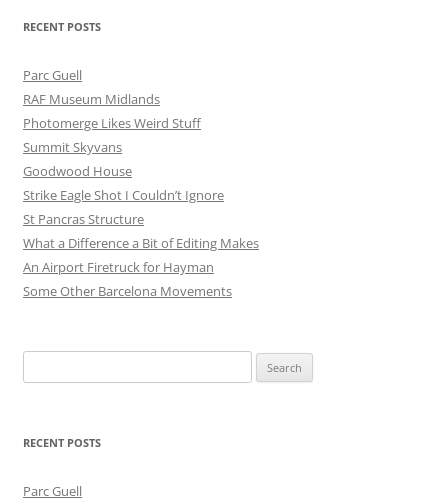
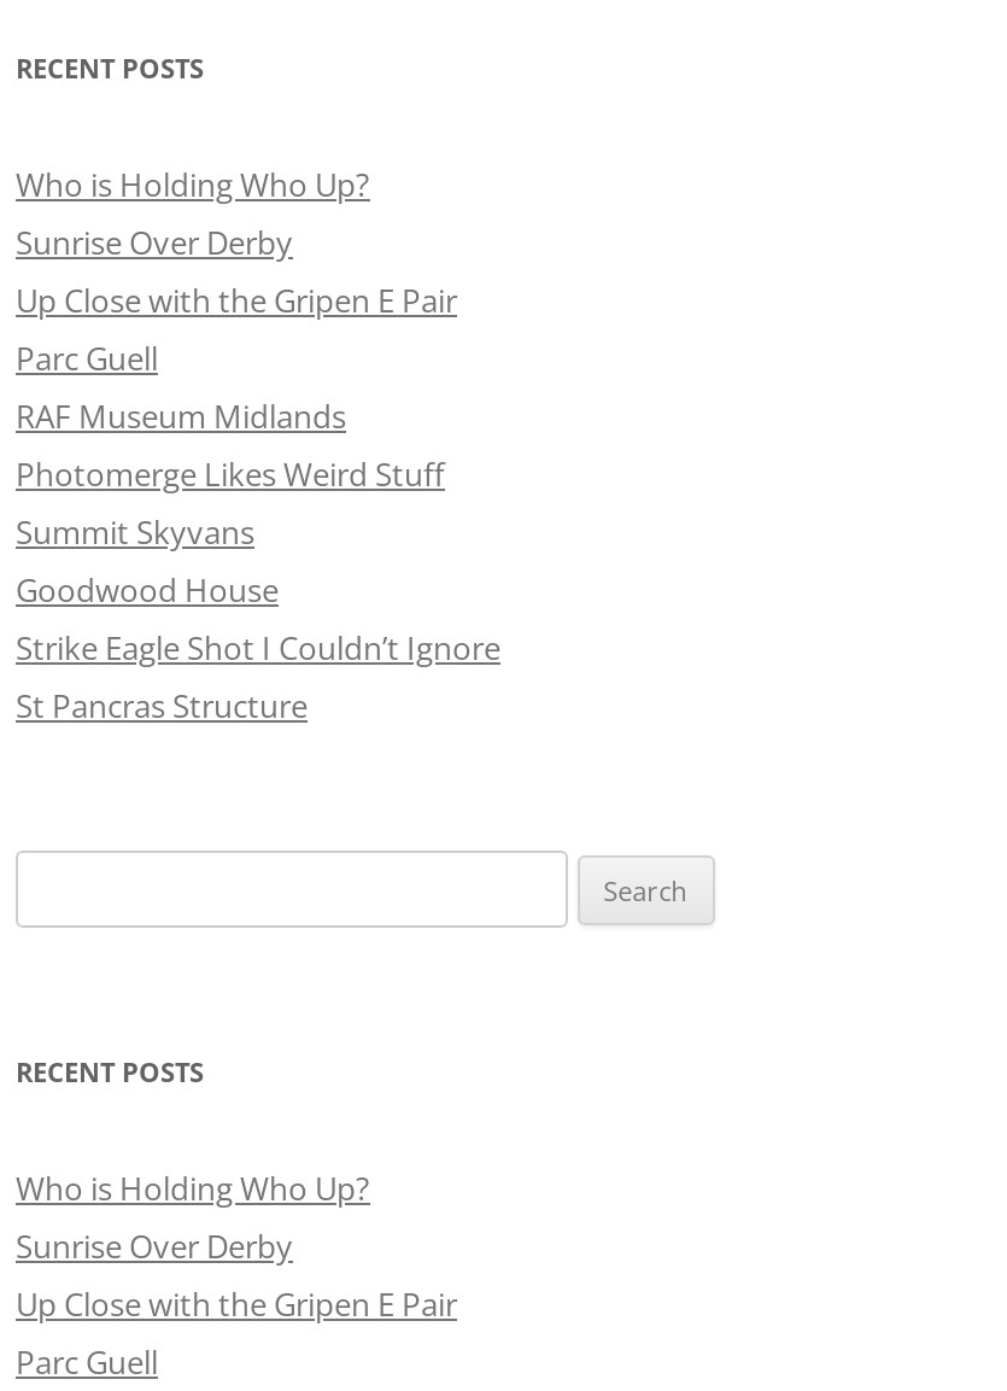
none -> [16,164,457,323] Who is Holding Who Up? | Sunrise Over Derby | Up Close with the Gripen E Pair
[23,234,259,300] What a Difference a Bit of Editing Makes | An Airport Firetruck for Hayman | Some Other Barcelona Movements -> none
none -> [16,1167,457,1327] Who is Holding Who Up? | Sunrise Over Derby | Up Close with the Gripen E Pair

